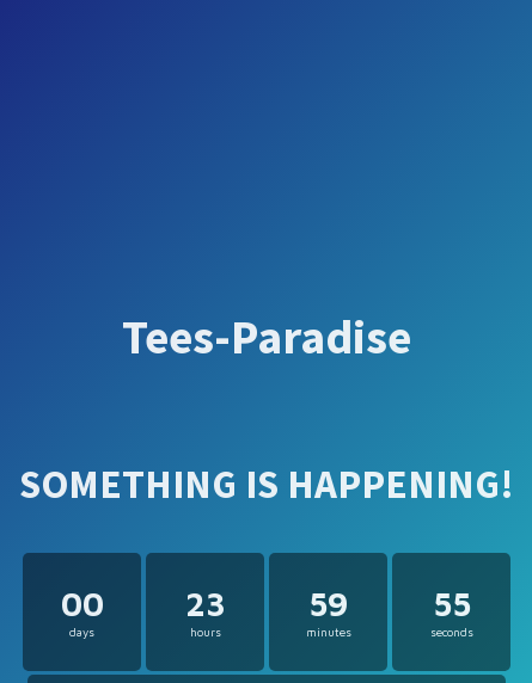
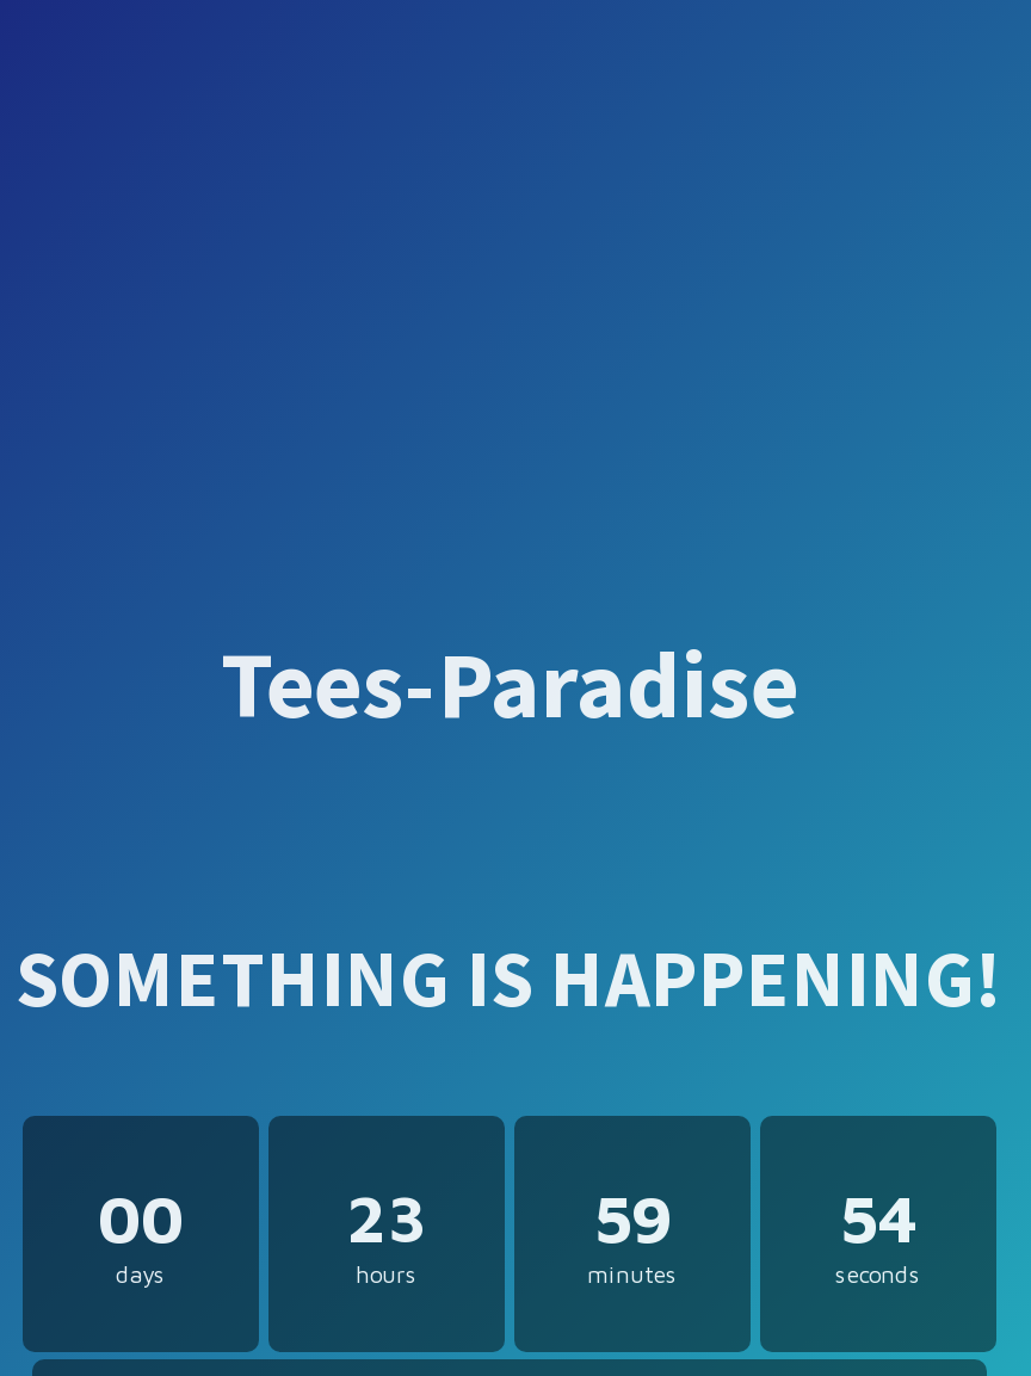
[432,583,470,623] 55 -> [839,1177,918,1255] 54

